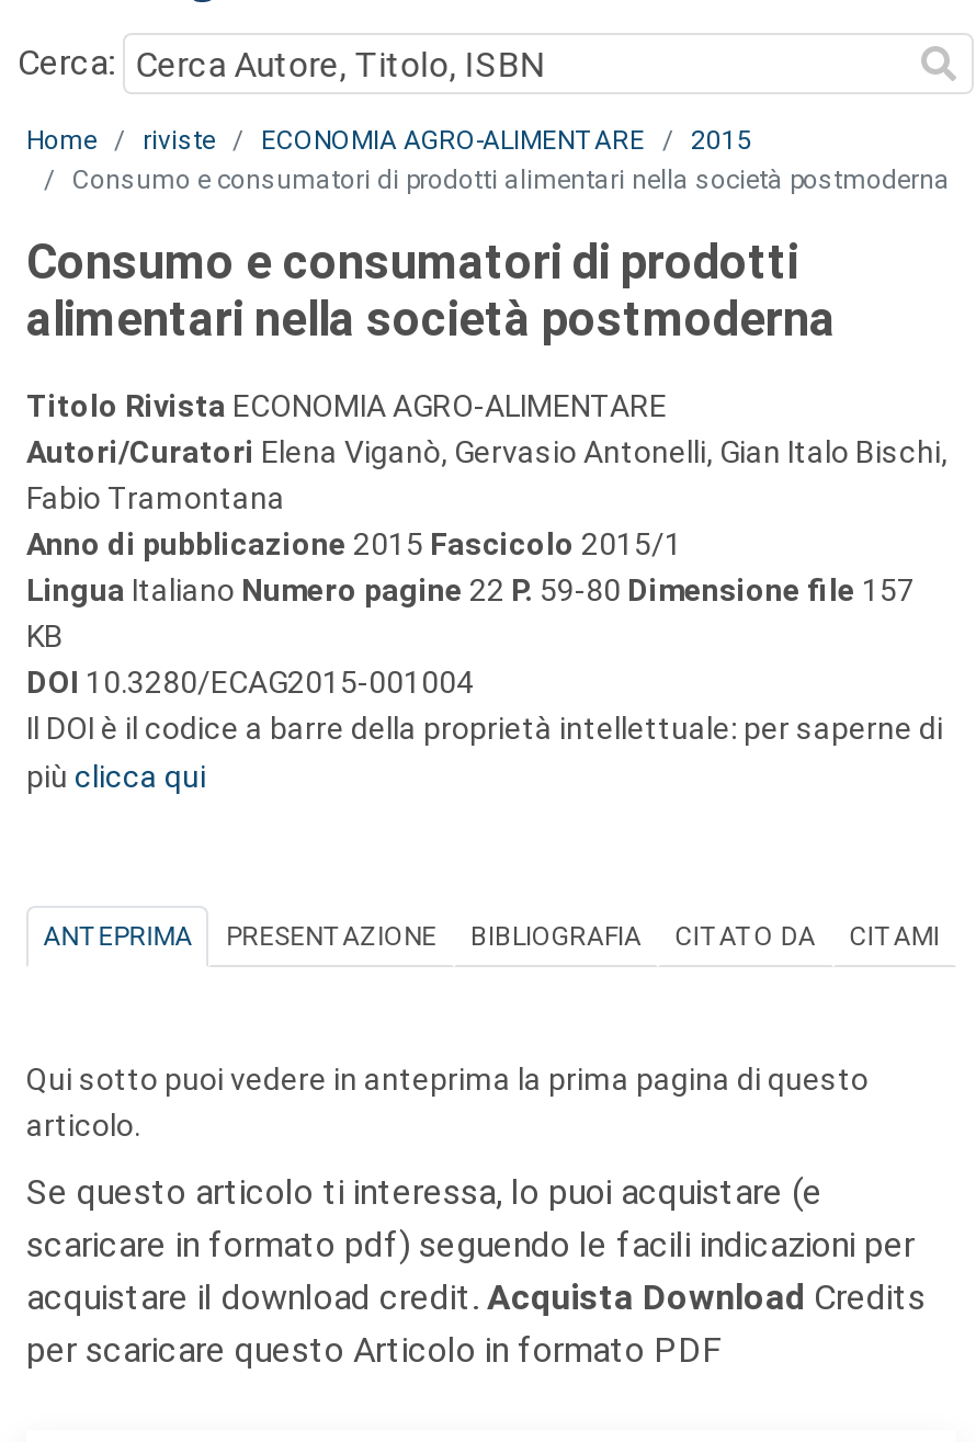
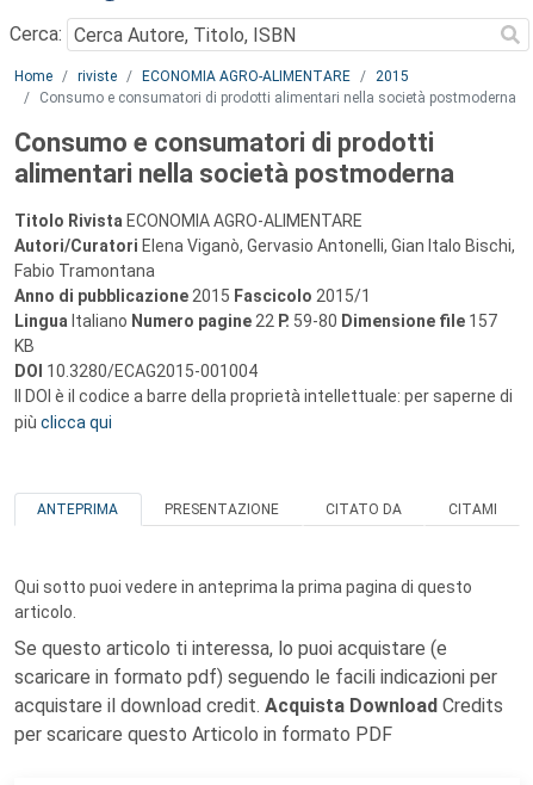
[470,921,642,952] BIBLIOGRAFIA -> none

